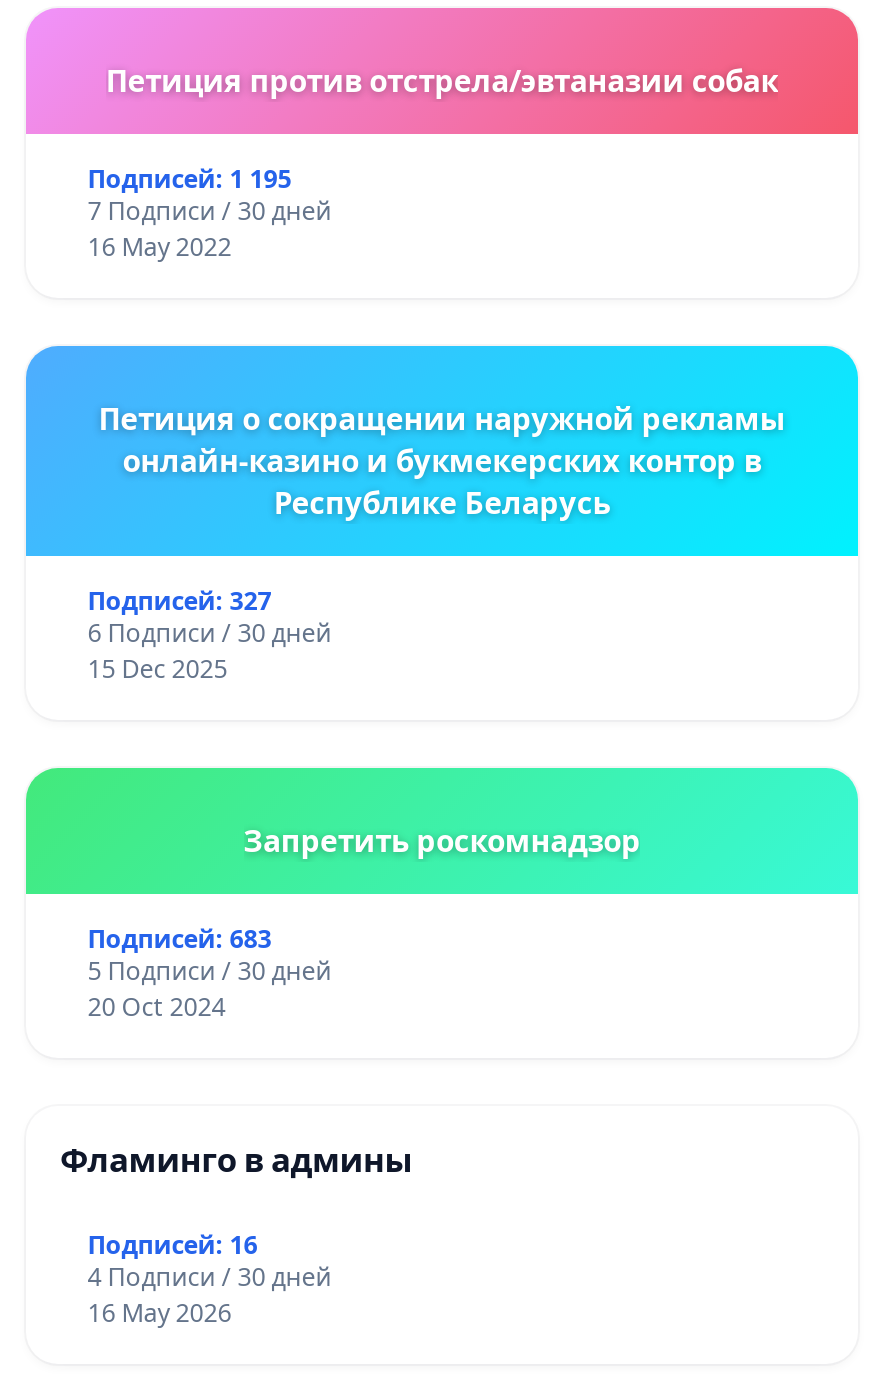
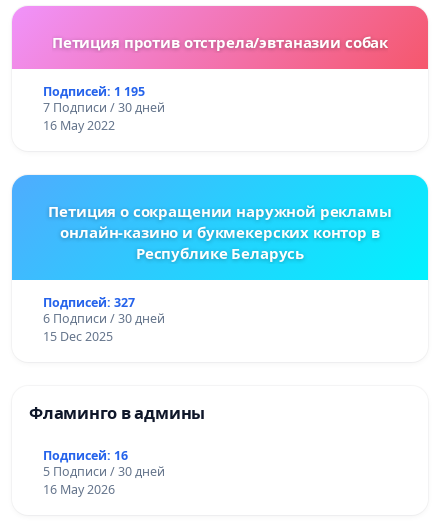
[88,819,641,1023] Запретить роскомнадзор | Подписей: 683 | 5 Подписи / 30 дней | 20 Oct 2024 -> none
[88,1261,332,1295] 4 Подписи / 30 дней -> [43,463,165,480] 5 Подписи / 30 дней

